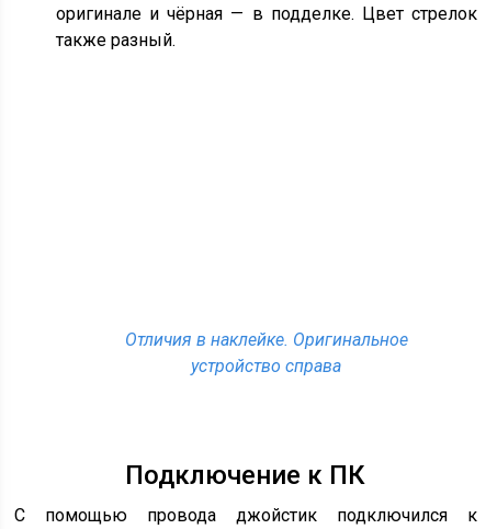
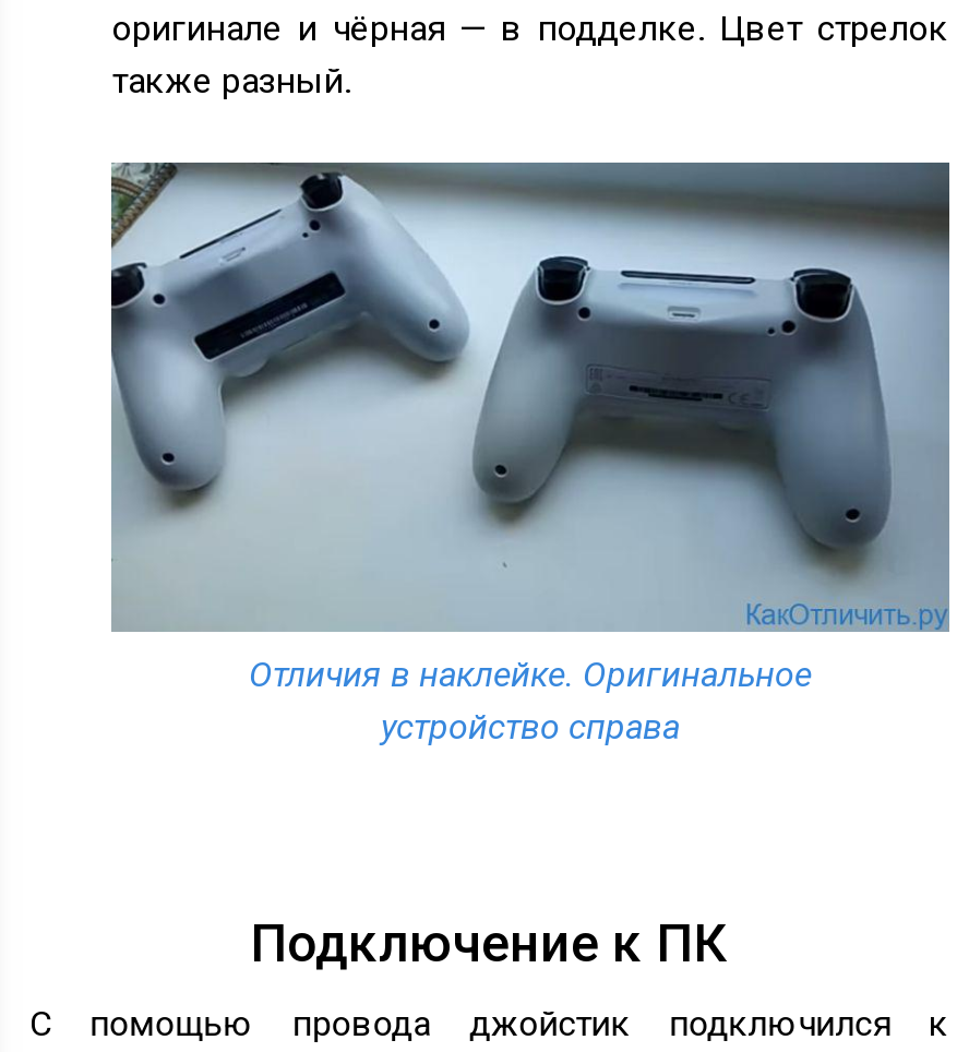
none -> [109,159,952,633] [image]

